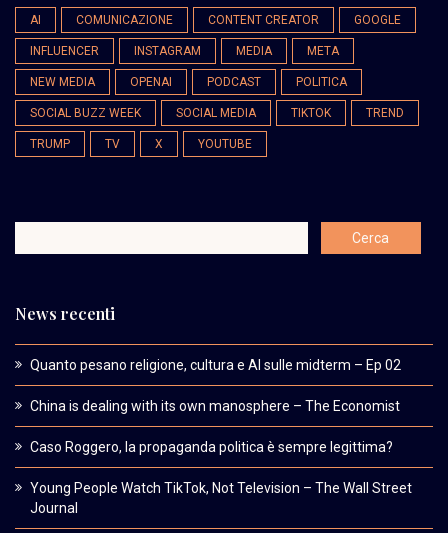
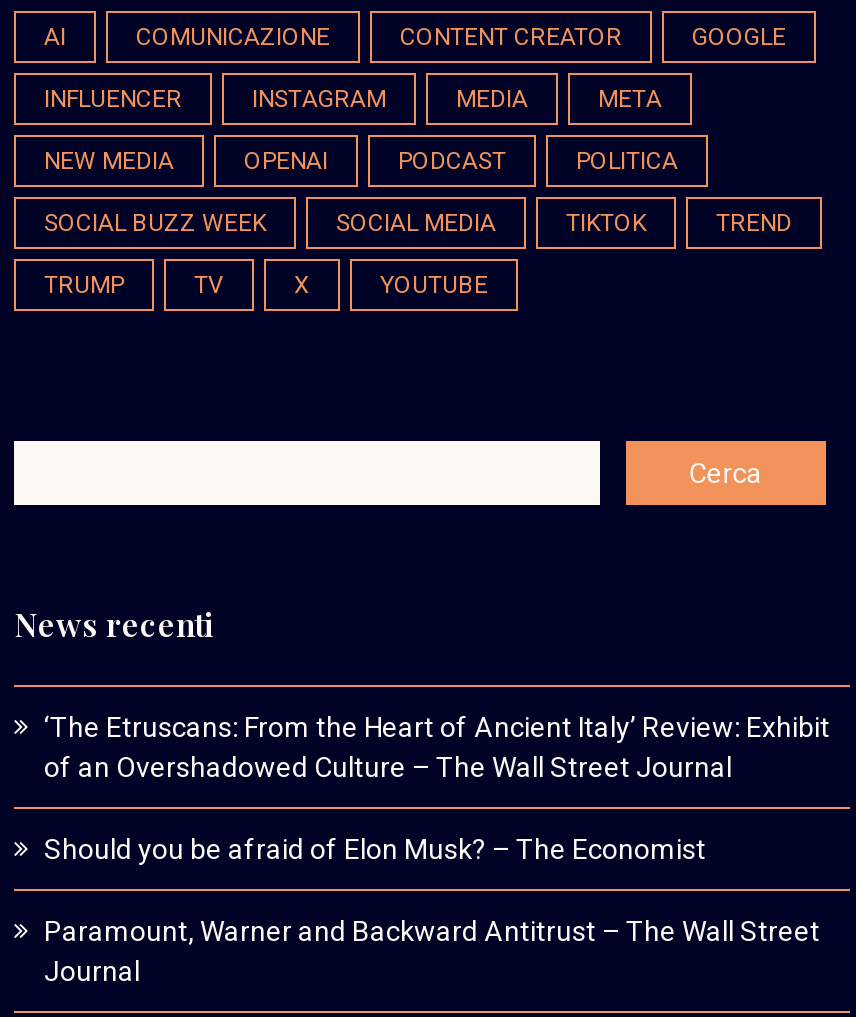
[30,357,412,496] Quanto pesano religione, cultura e AI sulle midterm – Ep 02 | China is dealing with its own manosphere – The Economist | Caso Roggero, la propaganda politica è sempre legittima? | Young People Watch TikTok, Not Television – The Wall Street -> [44,710,830,946] ‘The Etruscans: From the Heart of Ancient Italy’ Review: Exhibit | of an Overshadowed Culture – The Wall Street Journal | Should you be afraid of Elon Musk? – The Economist | Paramount, Warner and Backward Antitrust – The Wall Street

